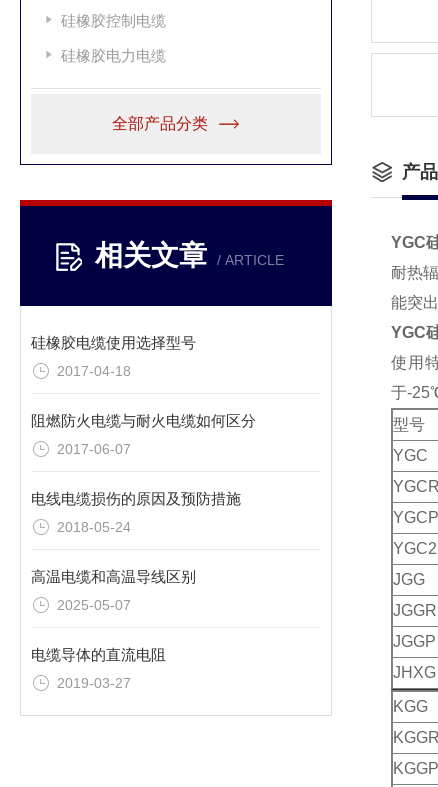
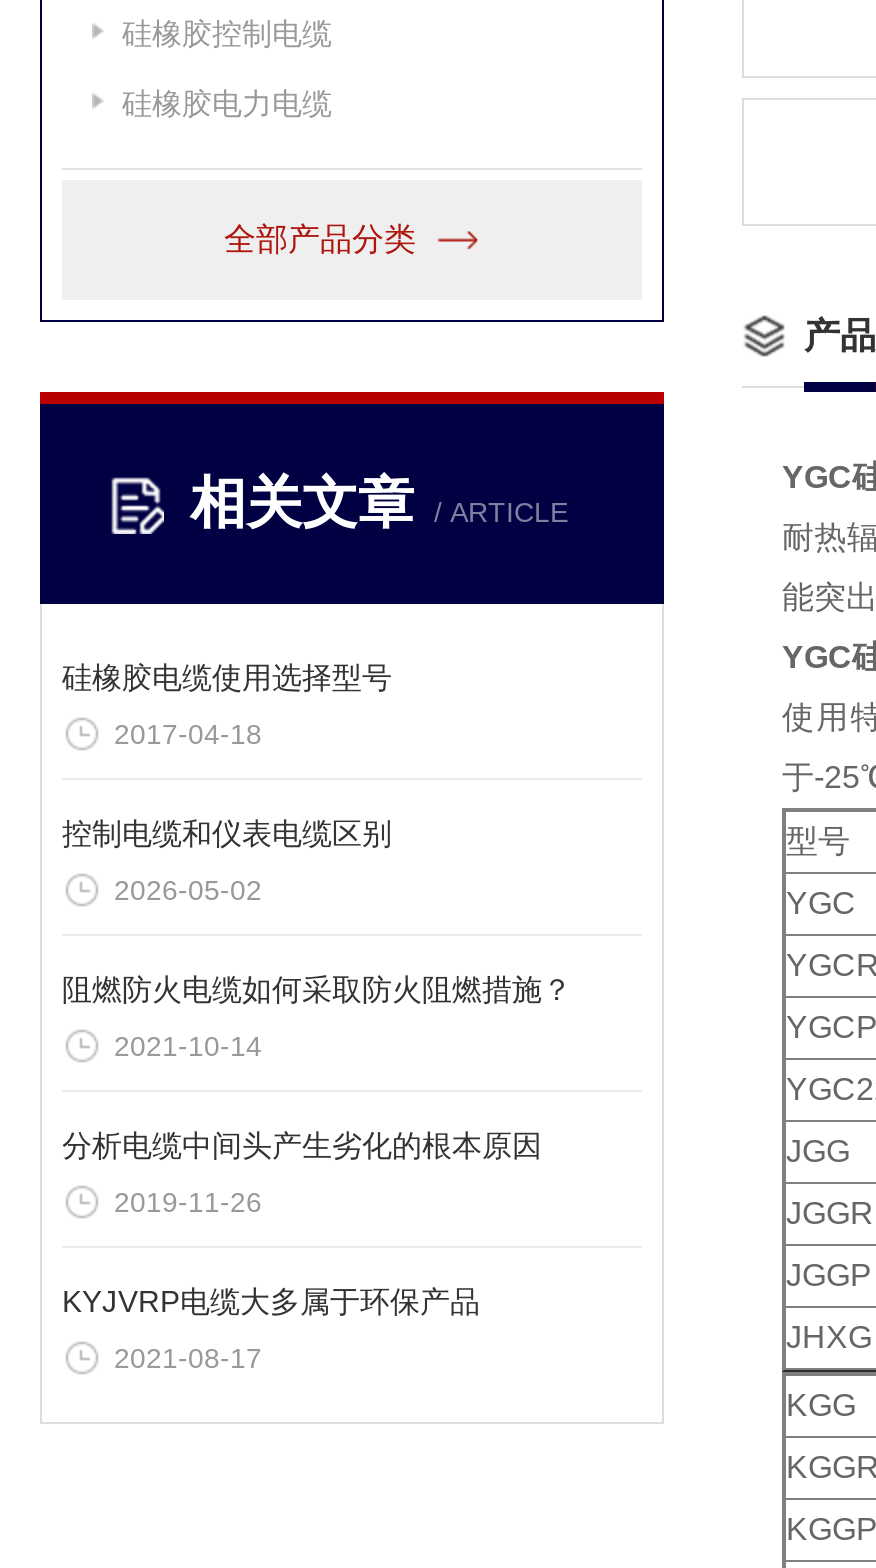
[31,412,256,429] 阻燃防火电缆与耐火电缆如何区分 -> [62,816,392,850] 控制电缆和仪表电缆区别
[57,441,131,457] 2017-06-07 -> [114,873,262,905] 2026-05-02
[31,490,241,507] 电线电缆损伤的原因及预防措施 -> [62,972,572,1006] 阻燃防火电缆如何采取防火阻燃措施？
[57,519,131,535] 2018-05-24 -> [114,1029,262,1061] 2021-10-14
[31,568,196,585] 高温电缆和高温导线区别 -> [62,1128,542,1162] 分析电缆中间头产生劣化的根本原因
[57,597,131,613] 2025-05-07 -> [114,1185,262,1217] 2019-11-26
[31,646,166,663] 电缆导体的直流电阻 -> [62,1284,480,1318] KYJVRP电缆大多属于环保产品
[57,675,131,691] 2019-03-27 -> [114,1341,262,1373] 2021-08-17

